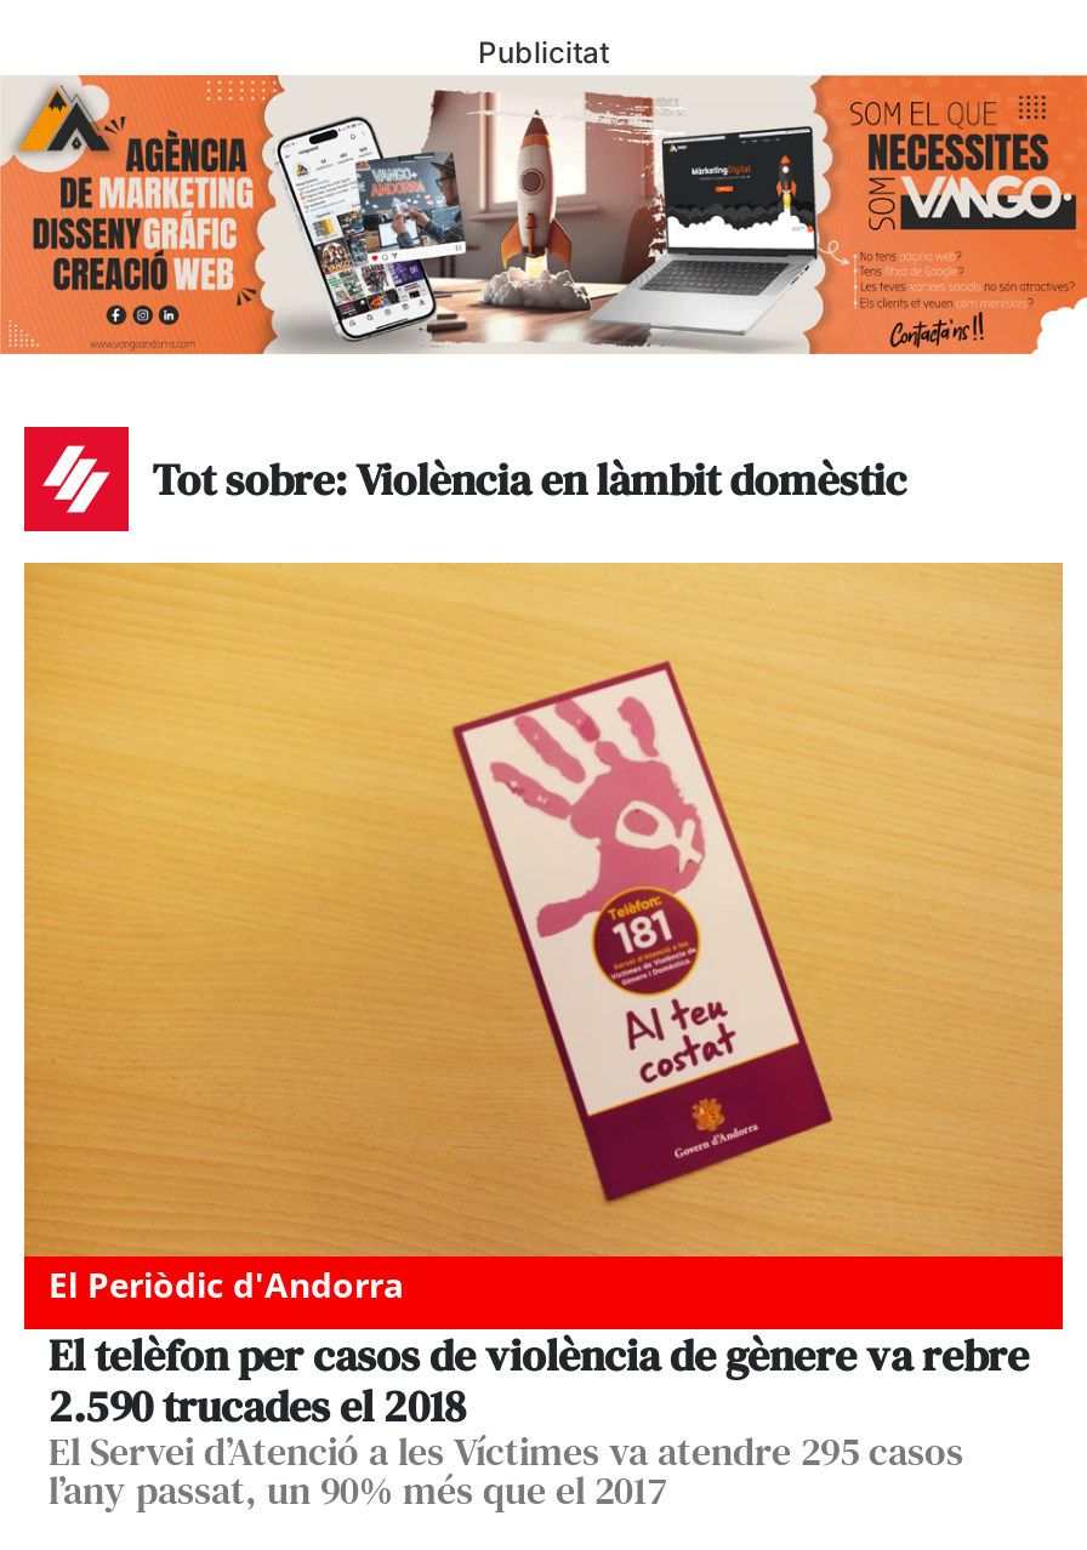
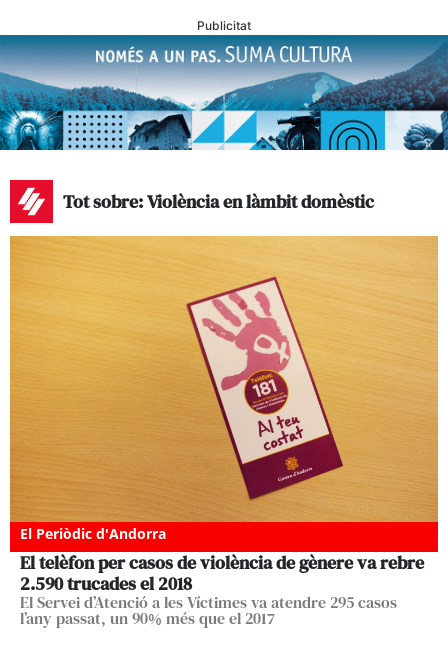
[7,73,1080,357] [image] -> [3,34,445,151] [image]

